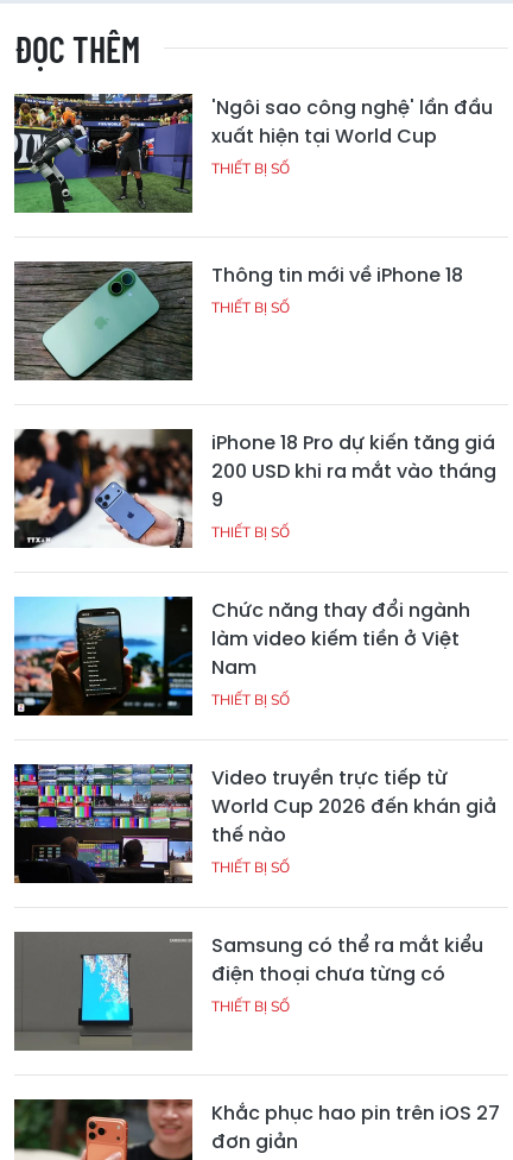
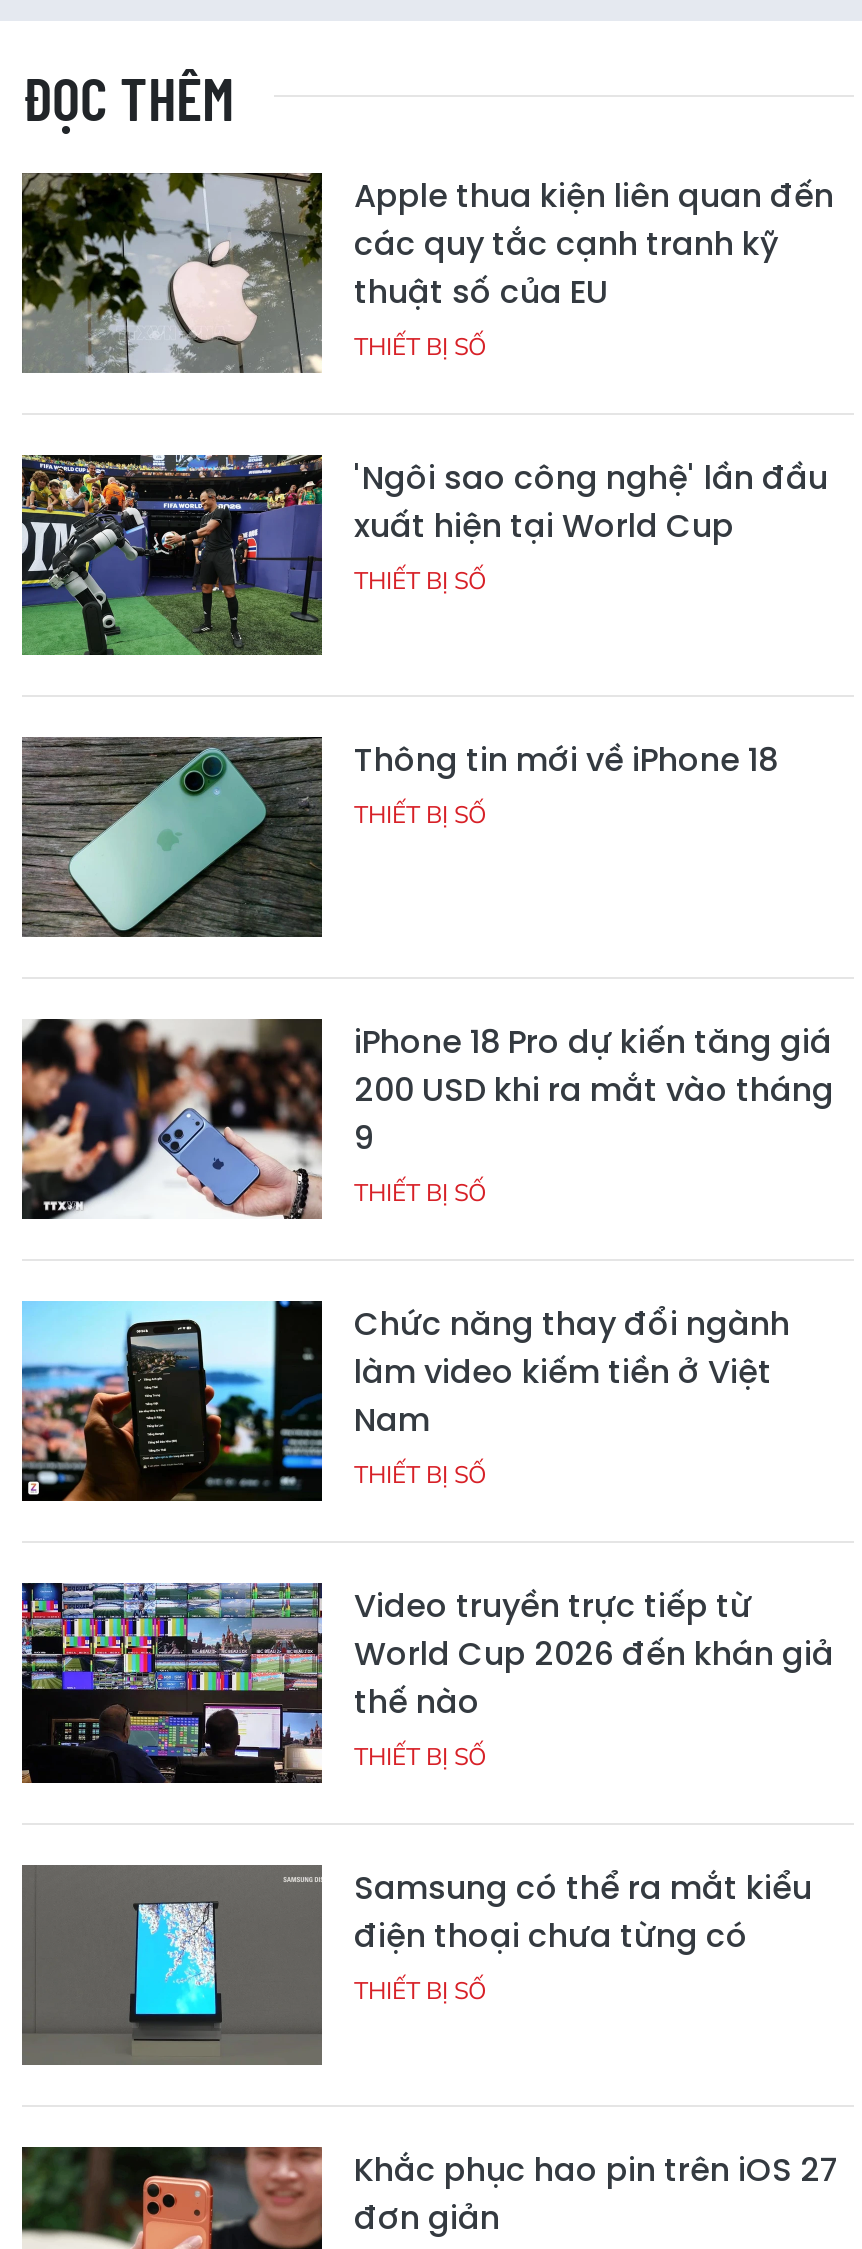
none -> [20,171,834,373] [image] | Apple thua kiện liên quan đến | các quy tắc cạnh tranh kỹ | thuật số của EU | THIẾT BỊ SỐ

